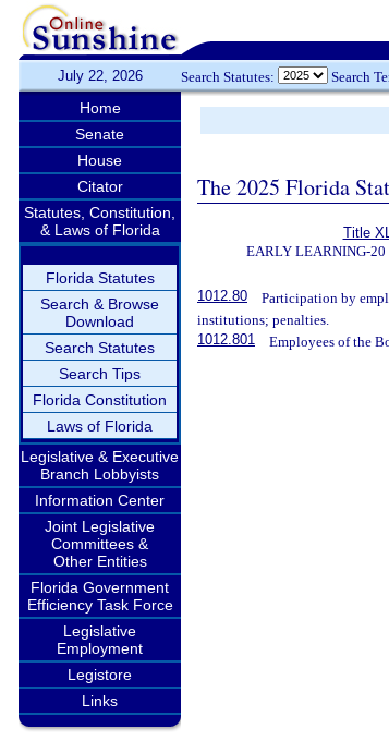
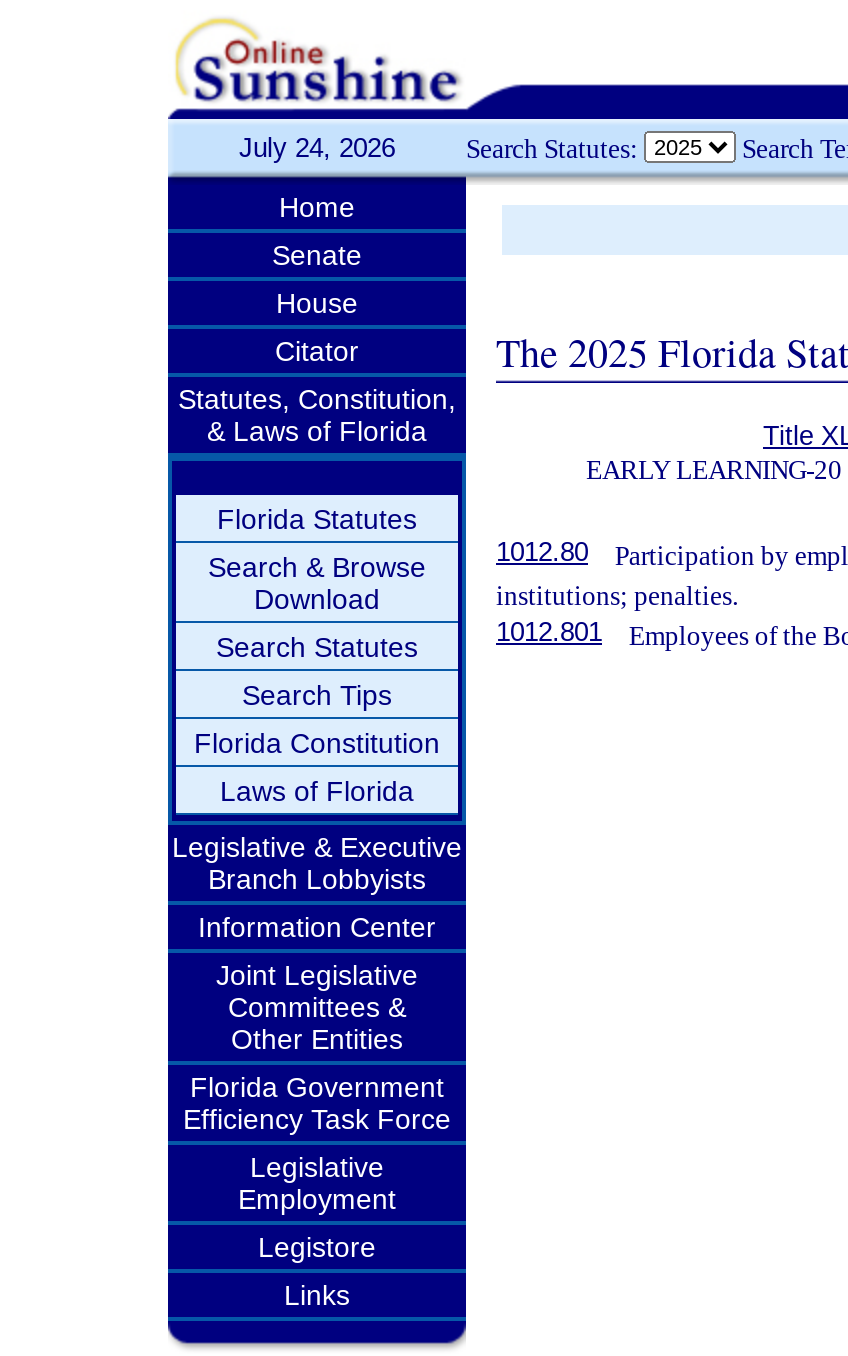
[57,68,142,84] July 22, 2026 -> [239,133,395,163] July 24, 2026

